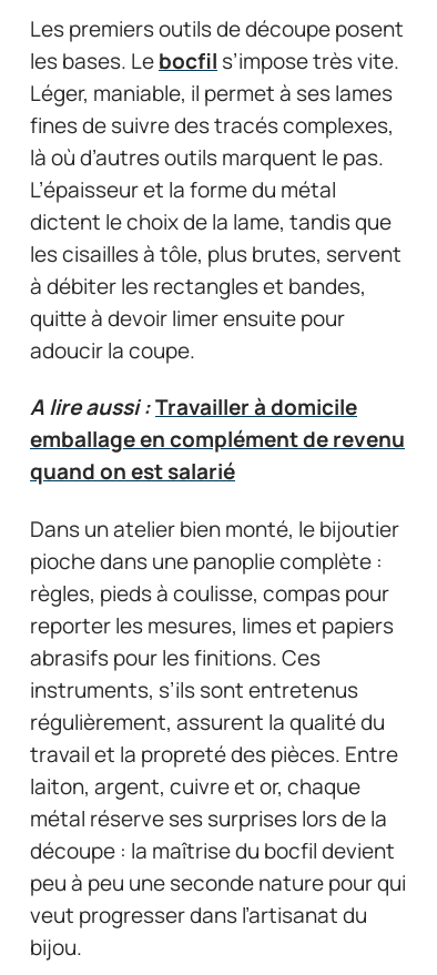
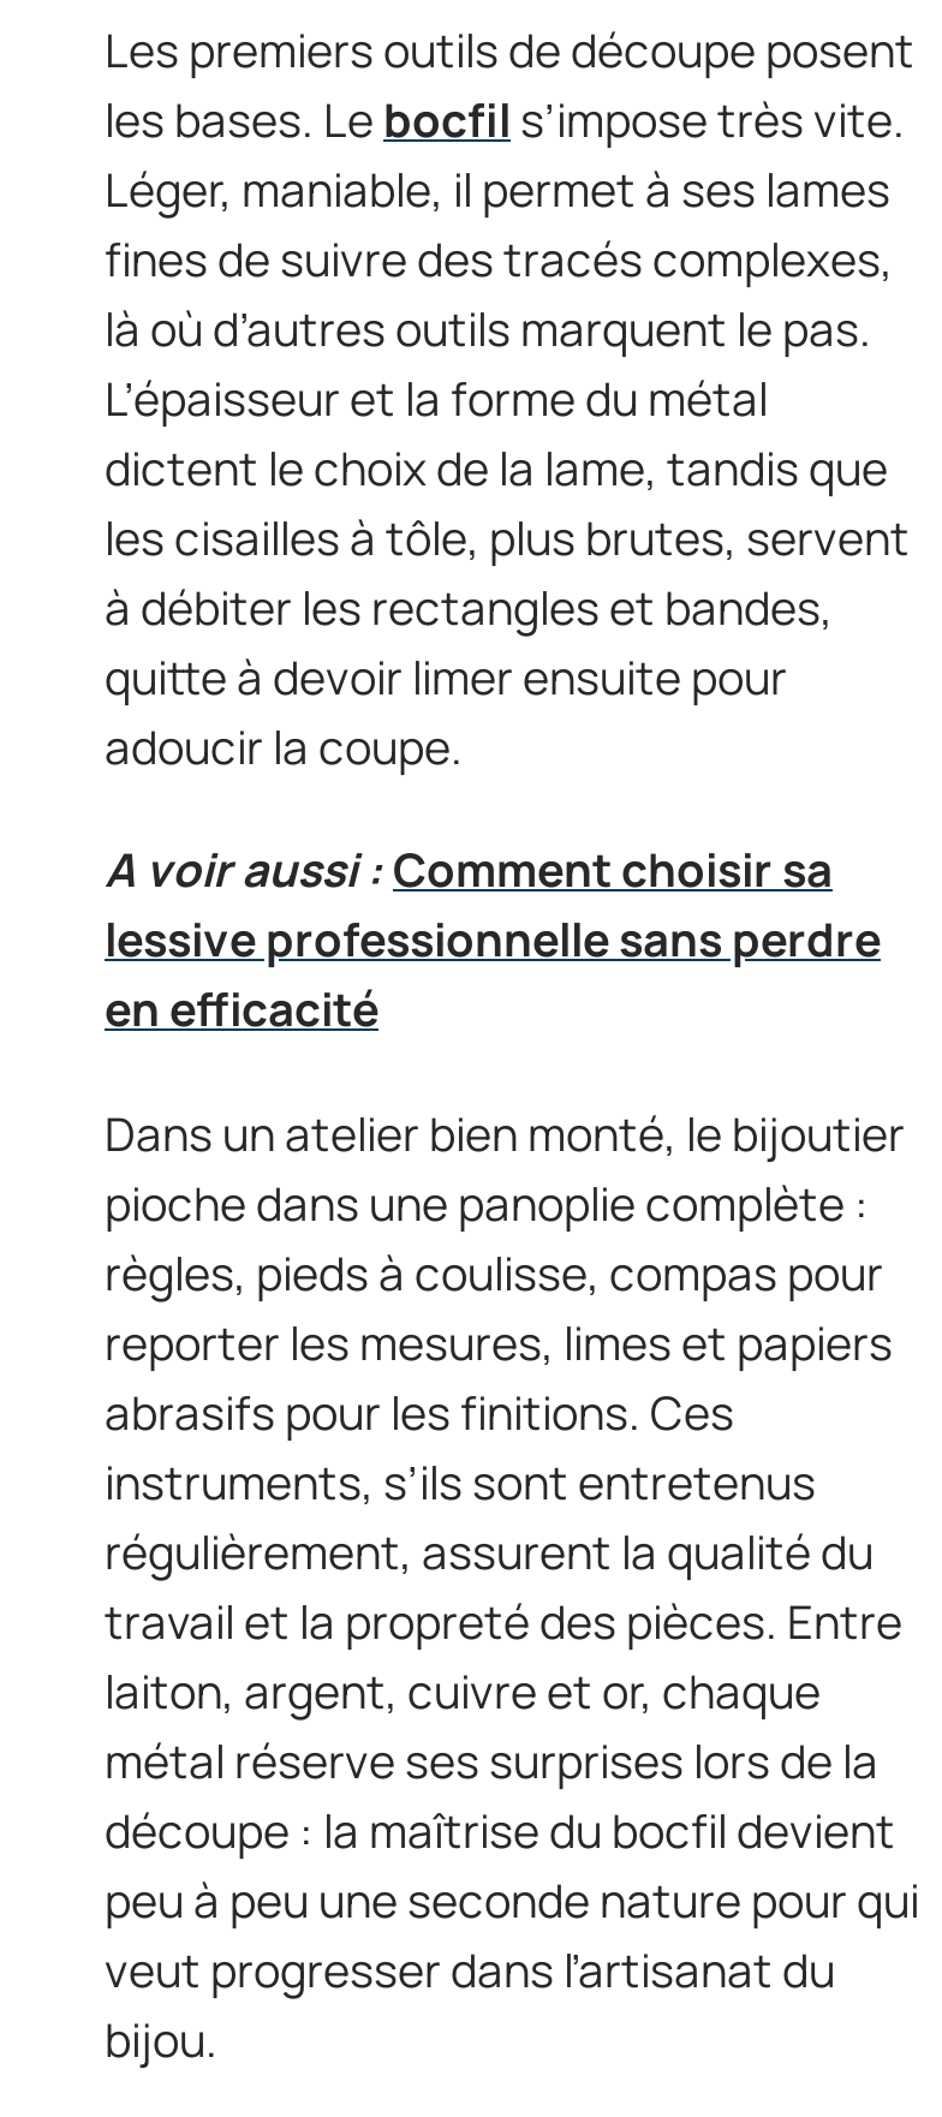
[30,393,405,486] A lire aussi : Travailler à domicile | emballage en complément de revenu | quand on est salarié -> [105,839,881,1040] A voir aussi : Comment choisir sa | lessive professionnelle sans perdre | en efficacité

